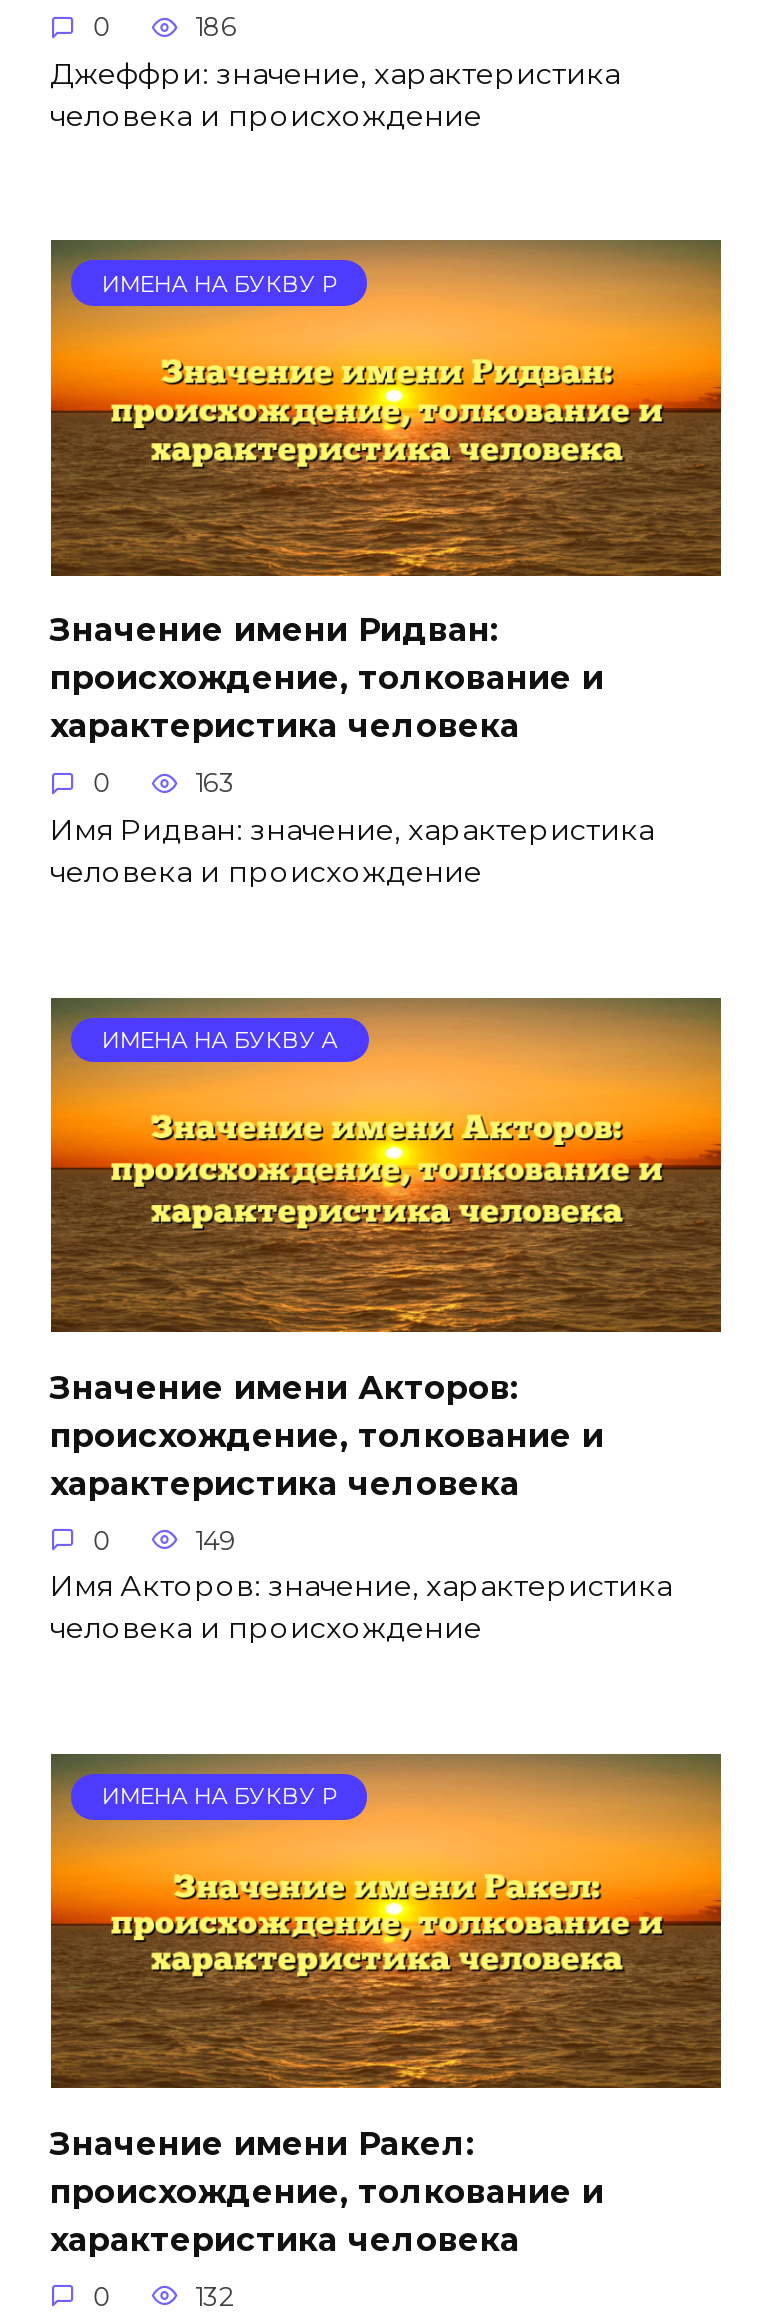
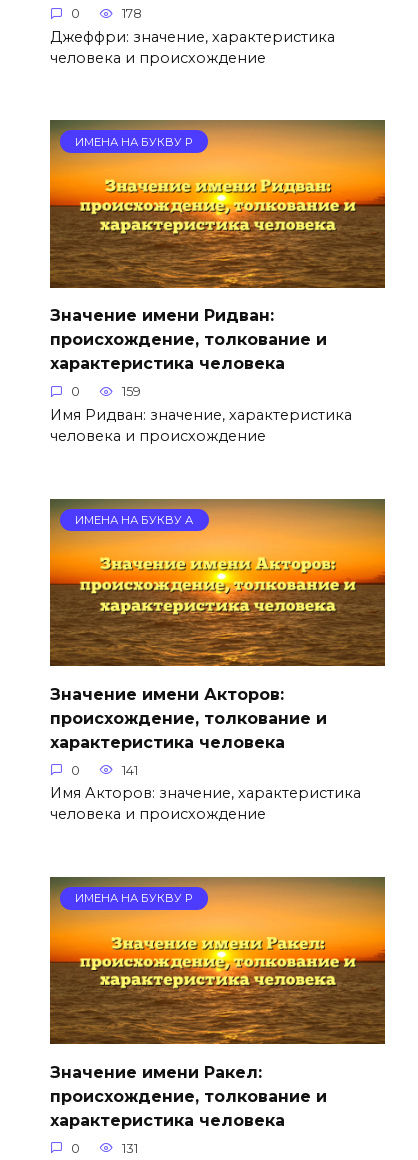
[195,12,237,42] 186 -> [122,6,142,21] 178
[195,769,235,799] 163 -> [122,384,141,399] 159
[195,1525,235,1555] 149 -> [122,763,138,778] 141
[195,2282,233,2312] 132 -> [122,1141,138,1156] 131

